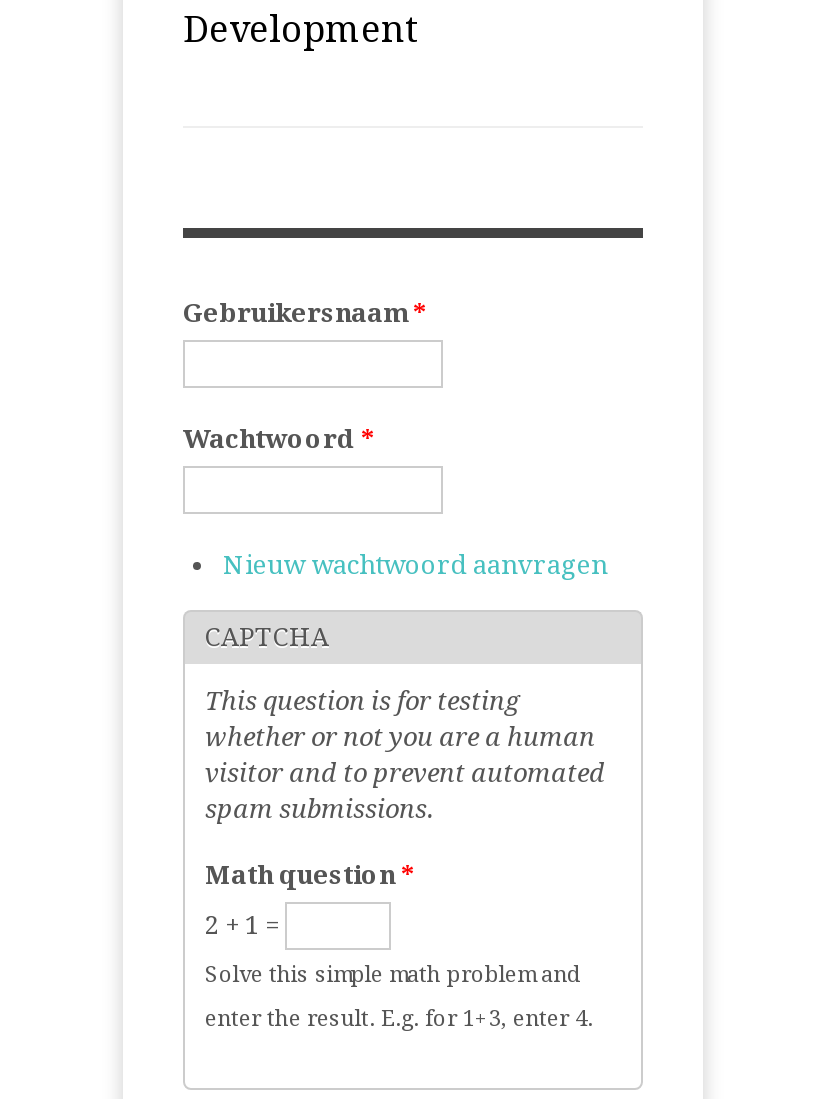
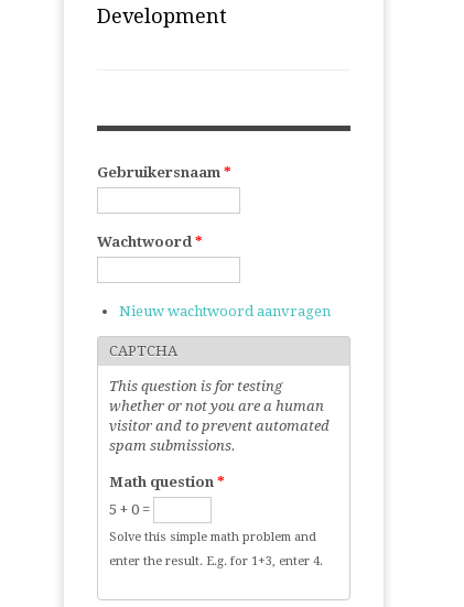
[205,911,285,941] 2 + 1 = -> [109,502,153,518] 5 + 0 =

